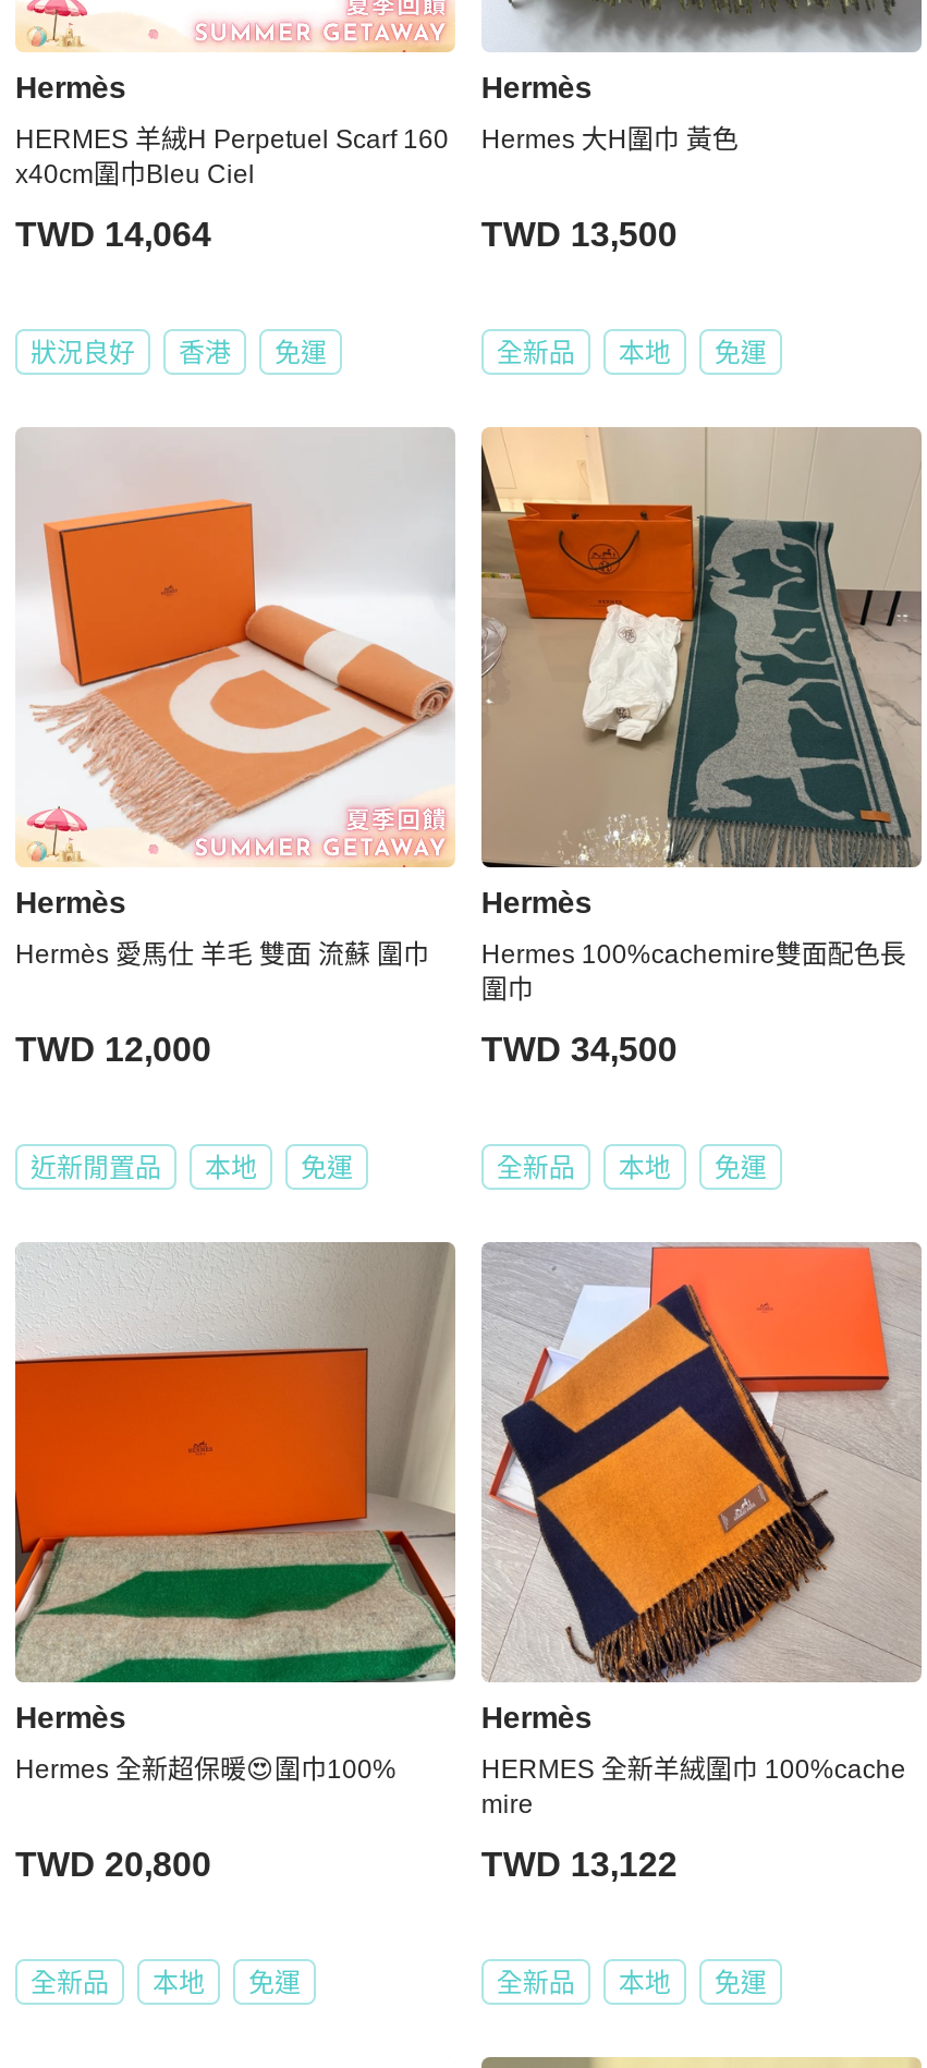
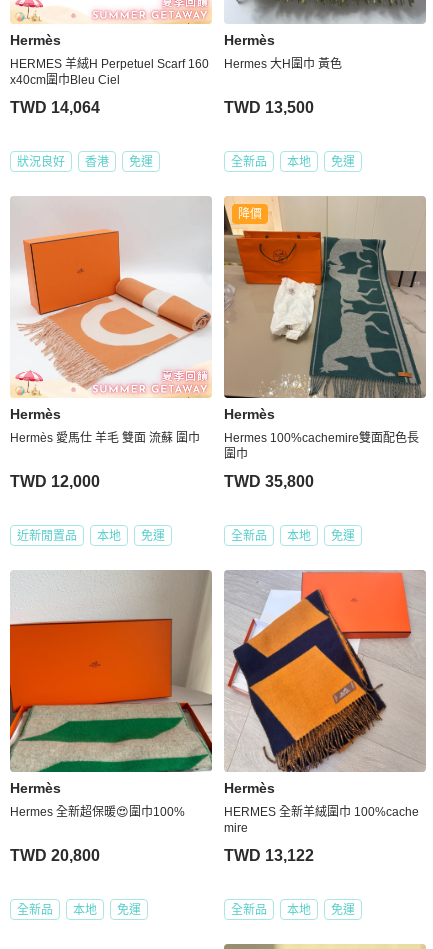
none -> [238,207,262,221] 降價
[481,1031,677,1068] TWD 34,500 -> [224,473,314,490] TWD 35,800

